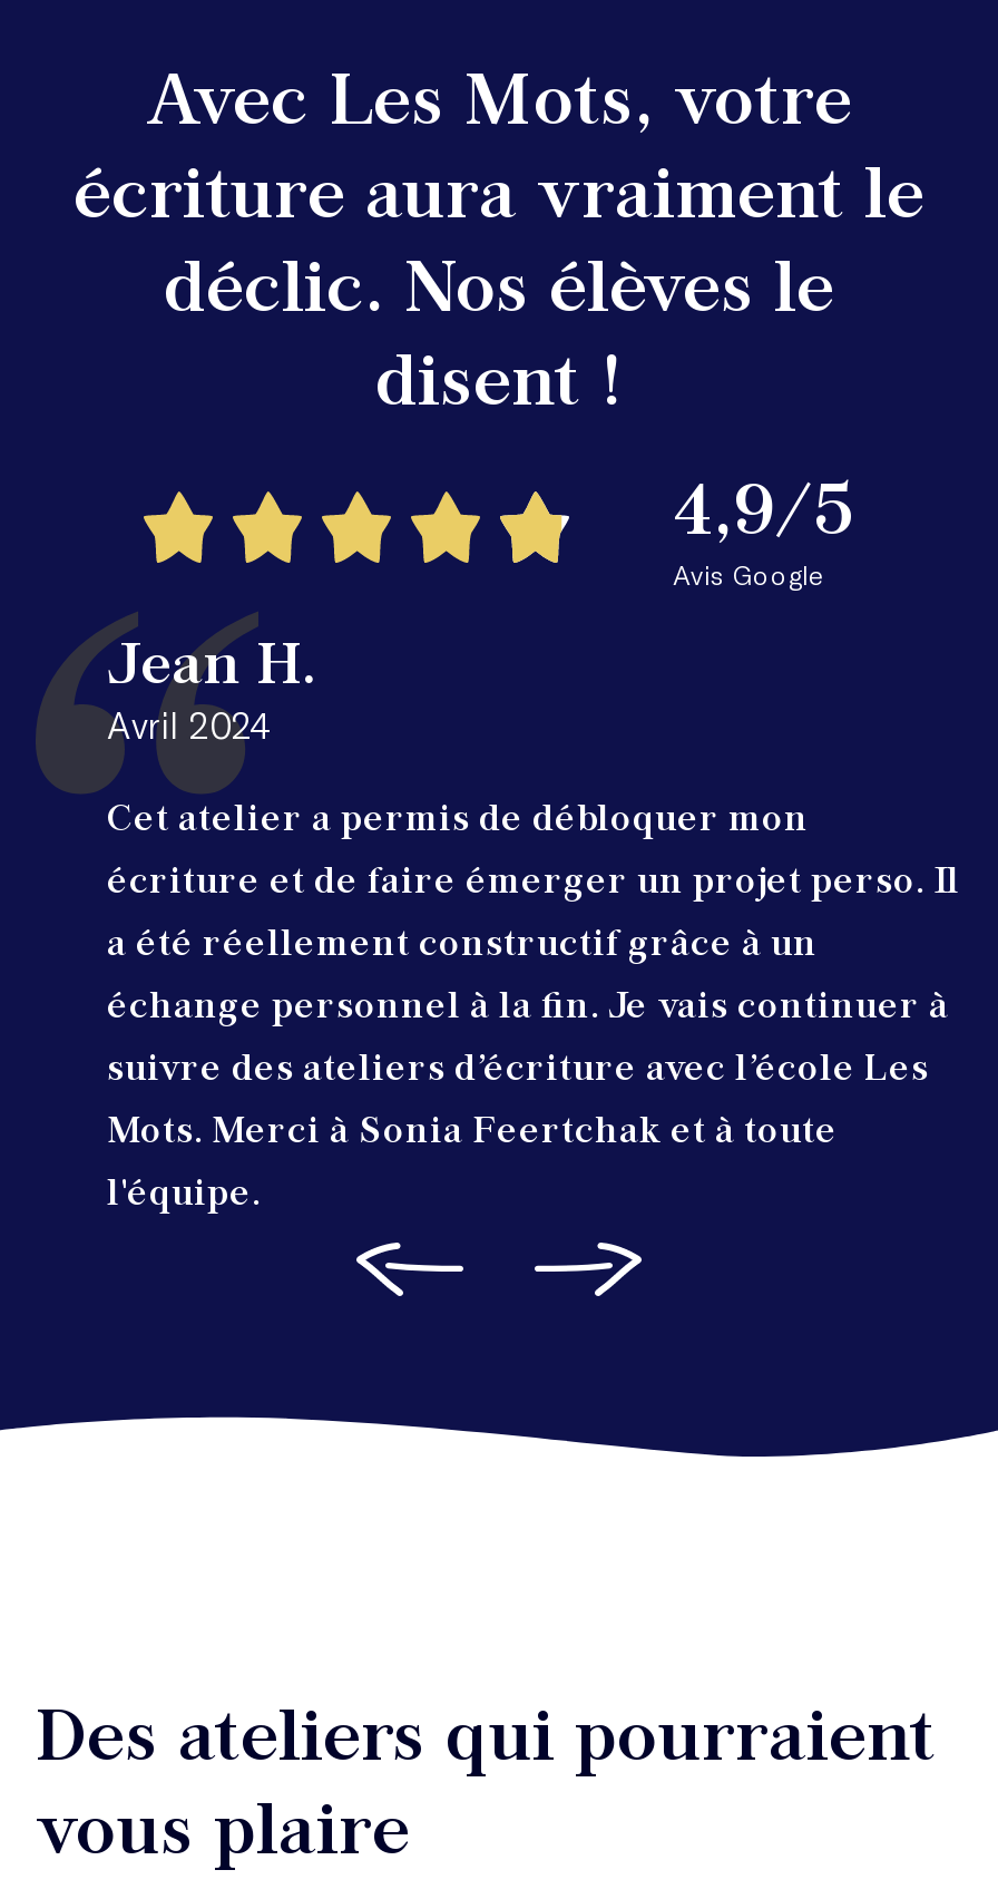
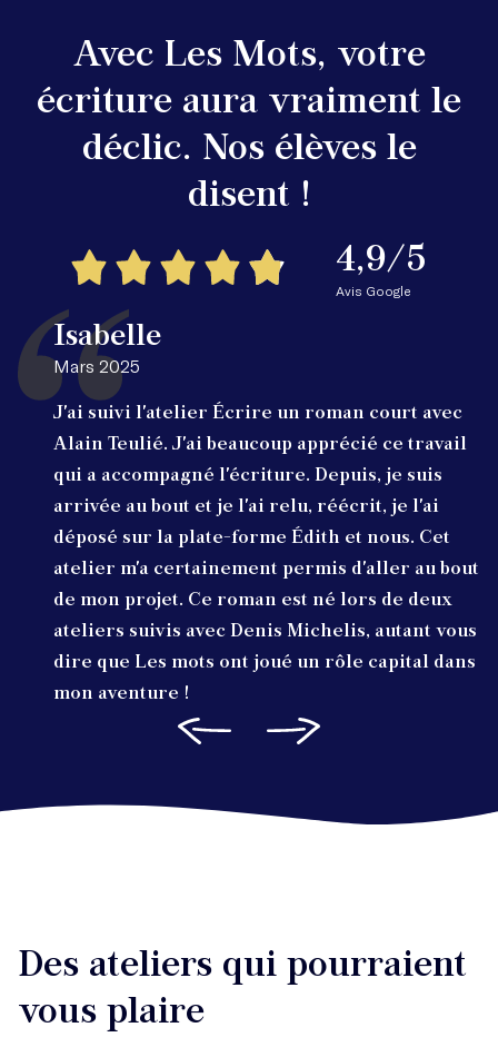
[107,621,316,746] Jean H. | Avril 2024 -> [53,314,161,376] Isabelle | Mars 2025
[107,792,960,1218] Cet atelier a permis de débloquer mon | écriture et de faire émerger un projet perso. Il | a été réellement constructif grâce à un | échange personnel à la fin. Je vais continuer à | suivre des ateliers d’écriture avec l’école Les | Mots. Merci à Sonia Feertchak et à toute | l'équipe. -> [53,399,479,705] J'ai suivi l'atelier Écrire un roman court avec | Alain Teulié. J'ai beaucoup apprécié ce travail | qui a accompagné l'écriture. Depuis, je suis | arrivée au bout et je l'ai relu, réécrit, je l'ai | déposé sur la plate-forme Édith et nous. Cet | atelier m'a certainement permis d'aller au bout | de mon projet. Ce roman est né lors de deux | ateliers suivis avec Denis Michelis, autant vous | dire que Les mots ont joué un rôle capital dans | mon aventure !

